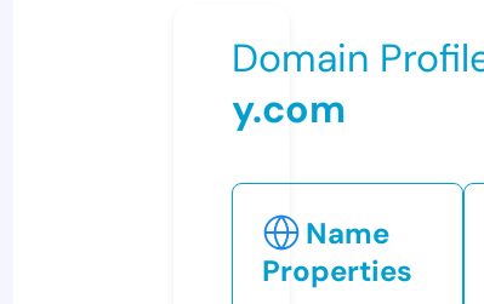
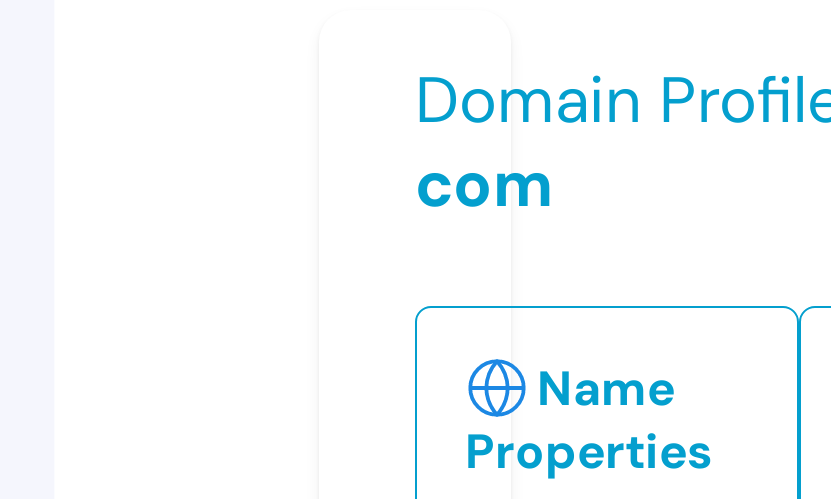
[232,83,346,134] y.com -> [415,142,553,226] com

